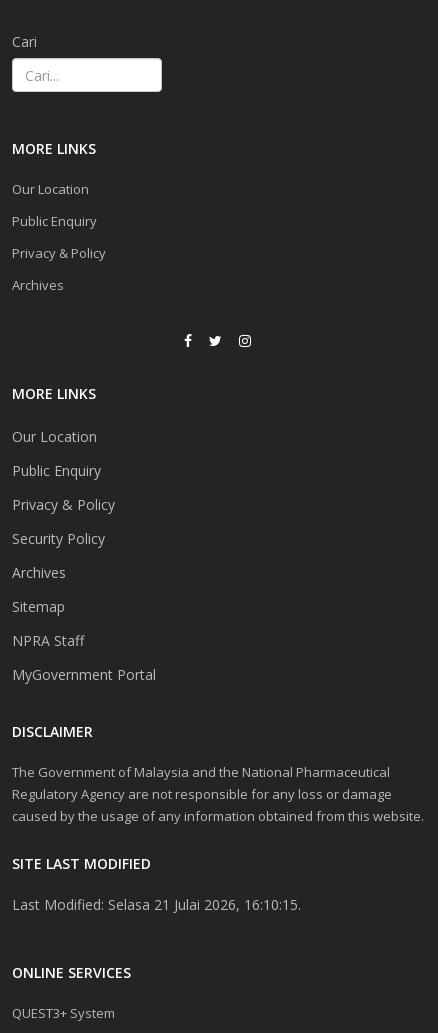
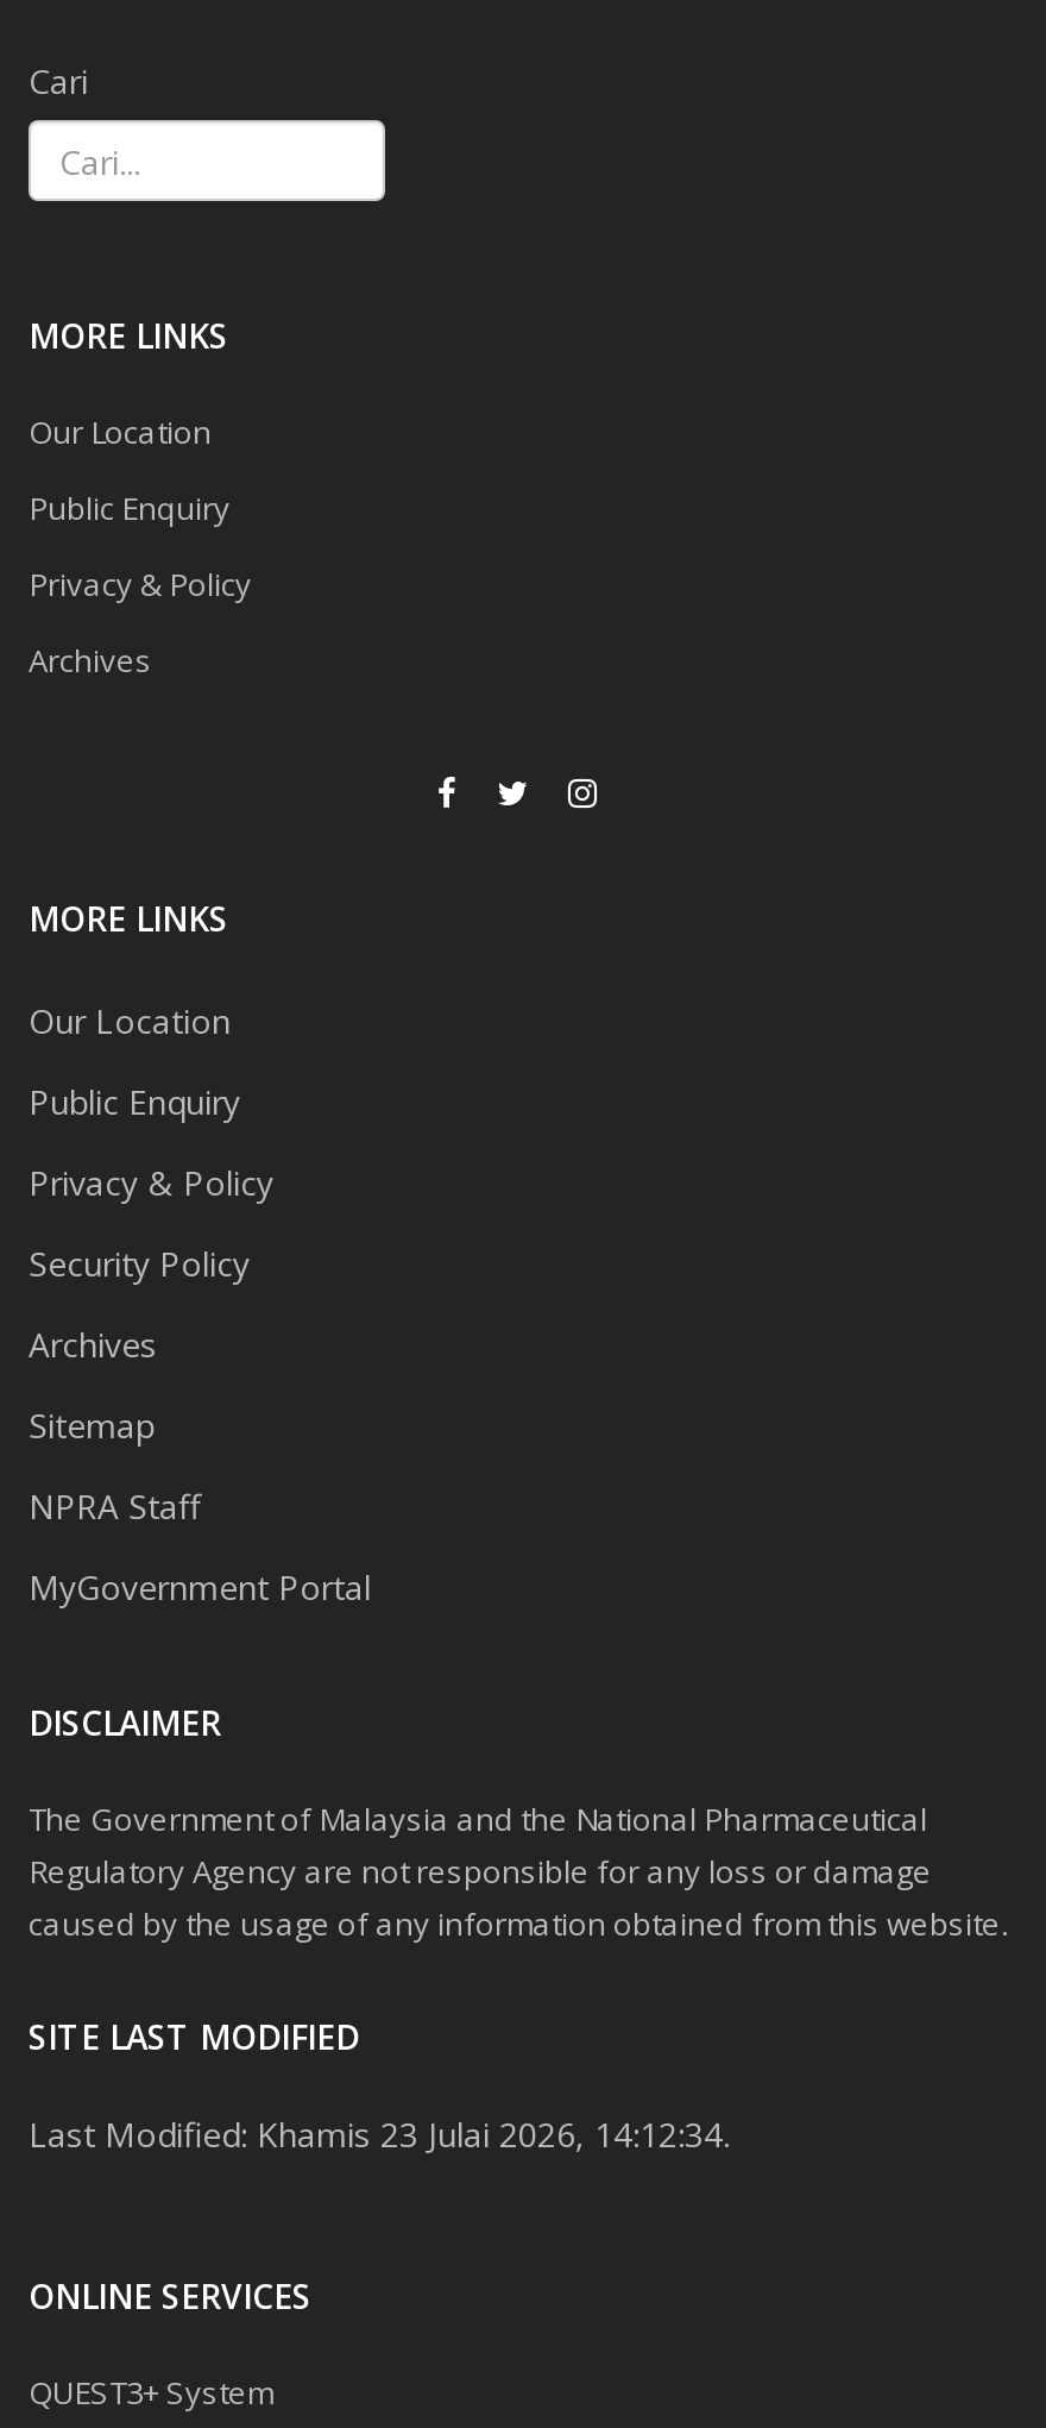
[12,895,301,914] Last Modified: Selasa 21 Julai 2026, 16:10:15. -> [29,2113,730,2158] Last Modified: Khamis 23 Julai 2026, 14:12:34.

